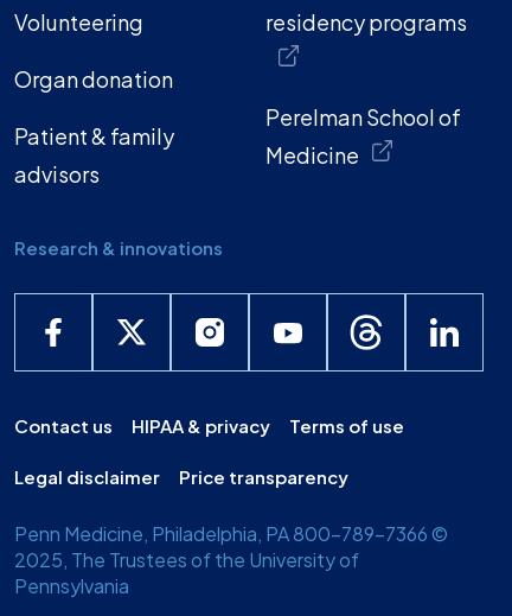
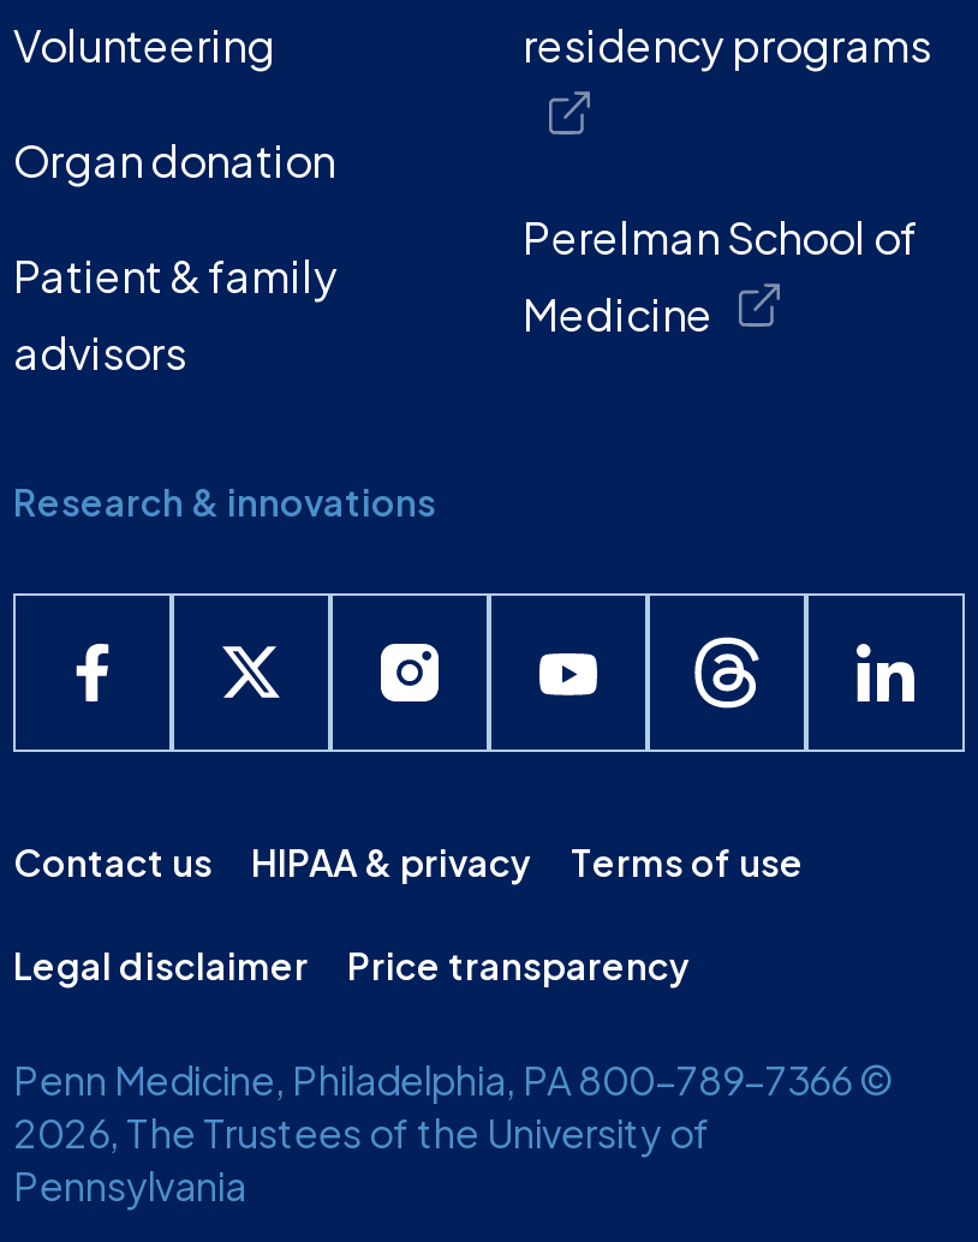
[14,547,359,572] 2025, The Trustees of the University of -> [13,1107,710,1158] 2026, The Trustees of the University of

